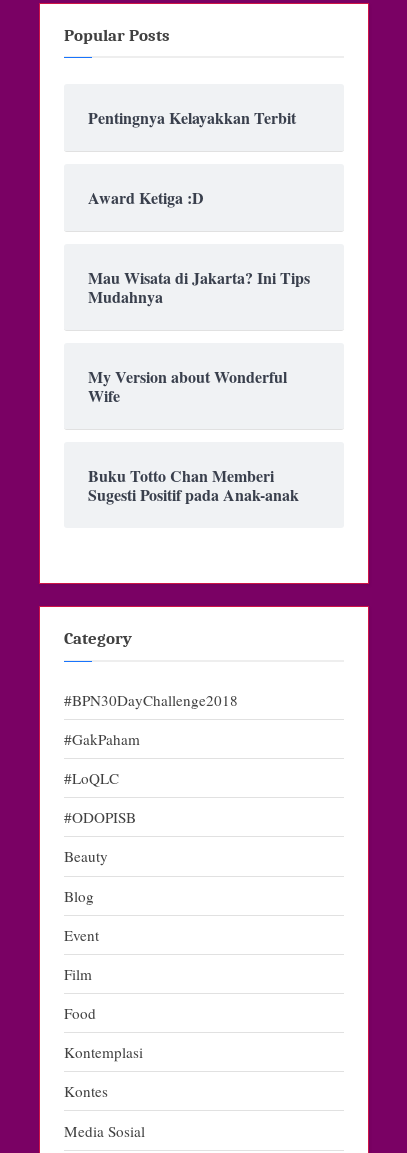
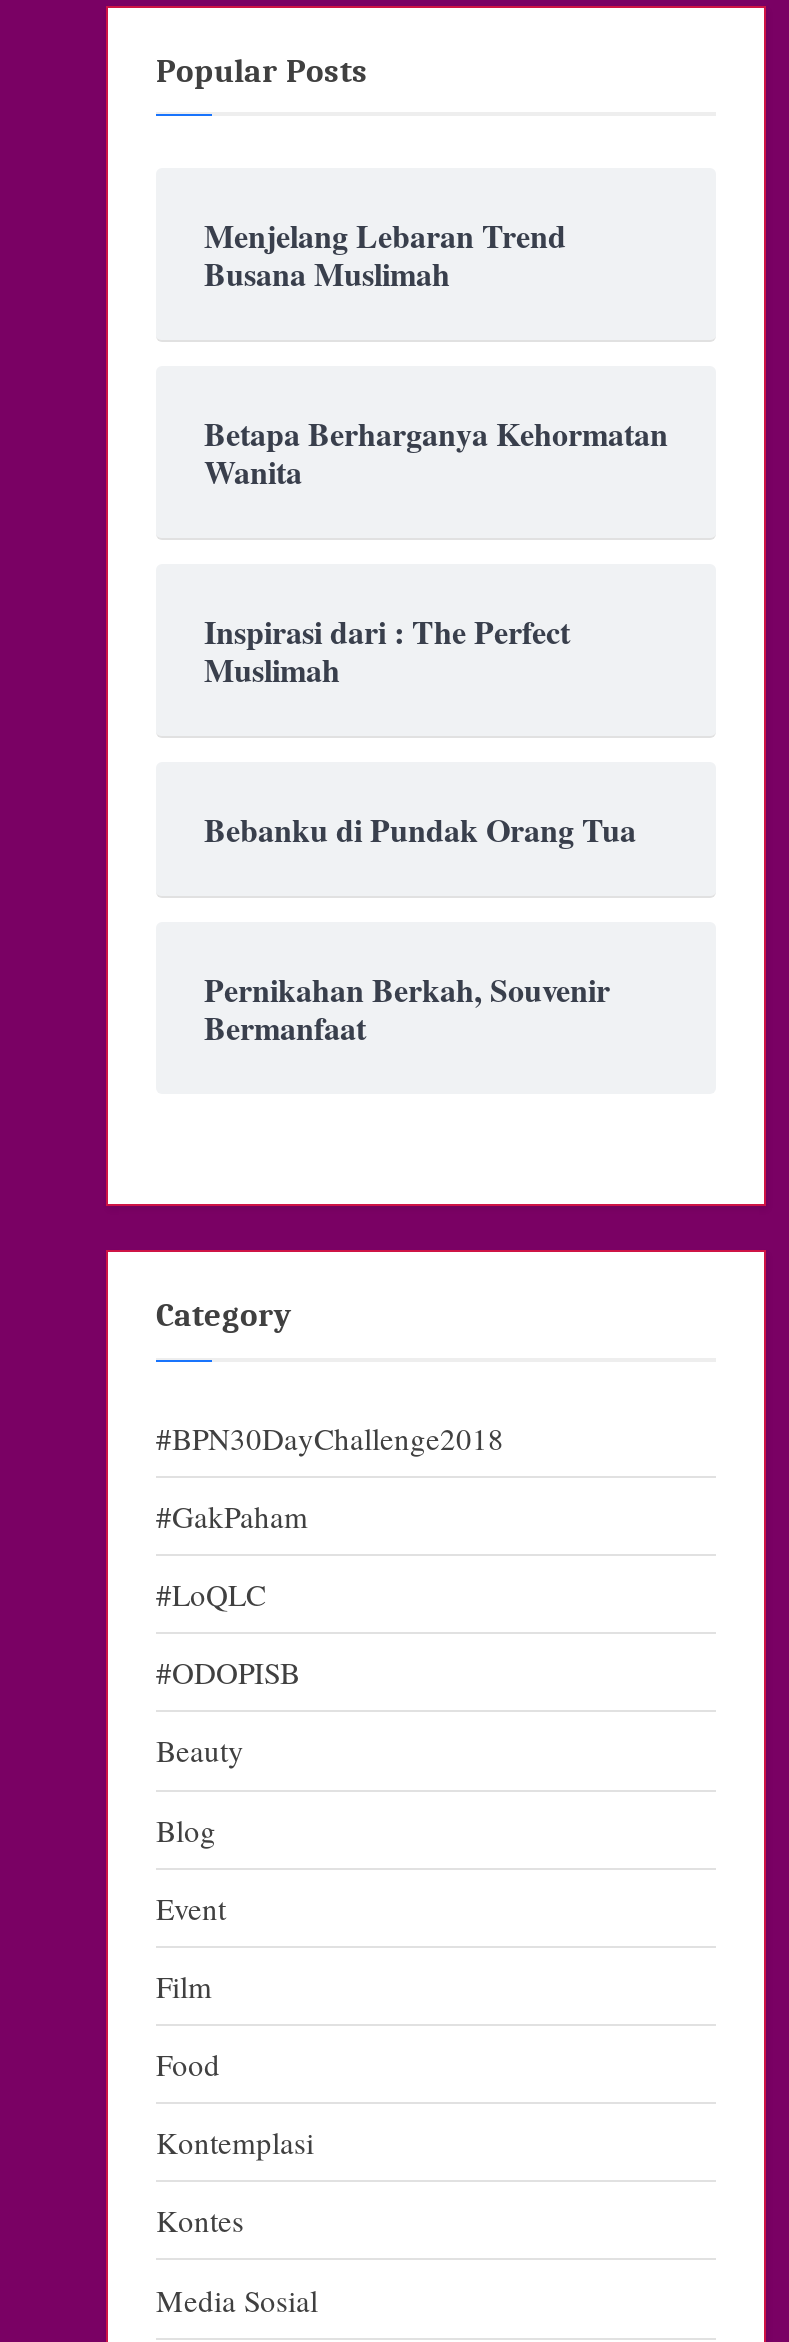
[88,106,296,129] Pentingnya Kelayakkan Terbit -> [204,211,566,295] Menjelang Lebaran Trend | Busana Muslimah
[88,186,204,209] Award Ketiga :D -> [204,409,668,493] Betapa Berharganya Kehormatan | Wanita
[88,266,310,308] Mau Wisata di Jakarta? Ini Tips | Mudahnya -> [204,607,570,691] Inspirasi dari : The Perfect | Muslimah
[88,365,287,407] My Version about Wonderful | Wife -> [204,805,636,851] Bebanku di Pundak Orang Tua
[88,464,299,506] Buku Totto Chan Memberi | Sugesti Positif pada Anak-anak -> [204,965,610,1049] Pernikahan Berkah, Souvenir | Bermanfaat

